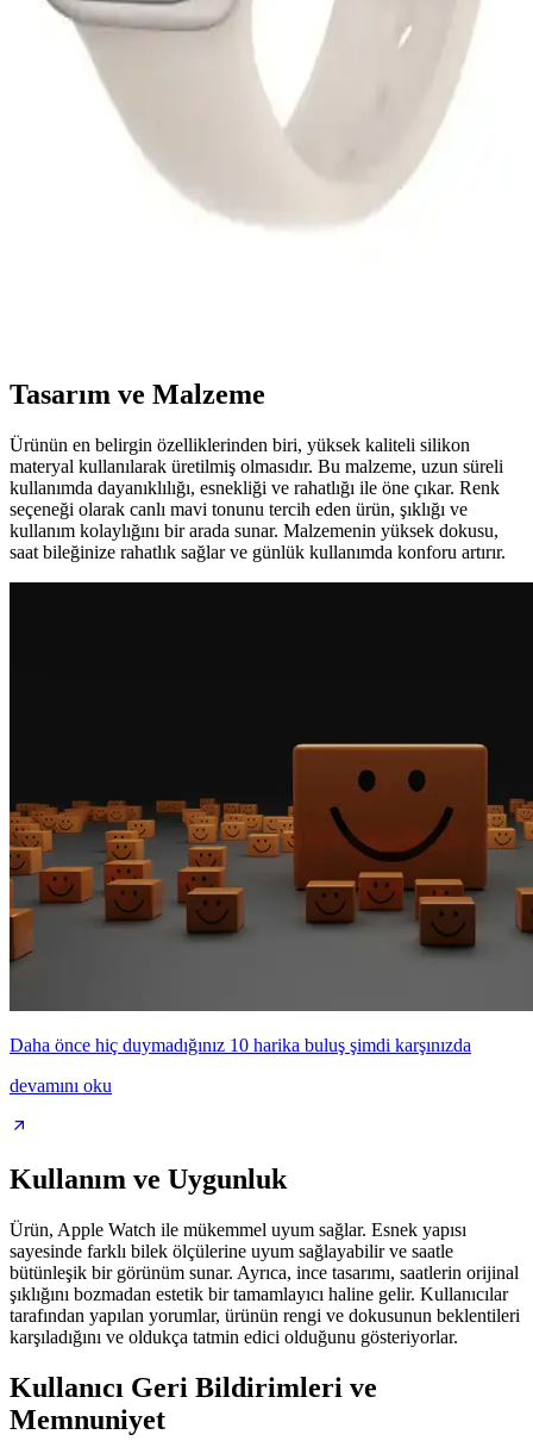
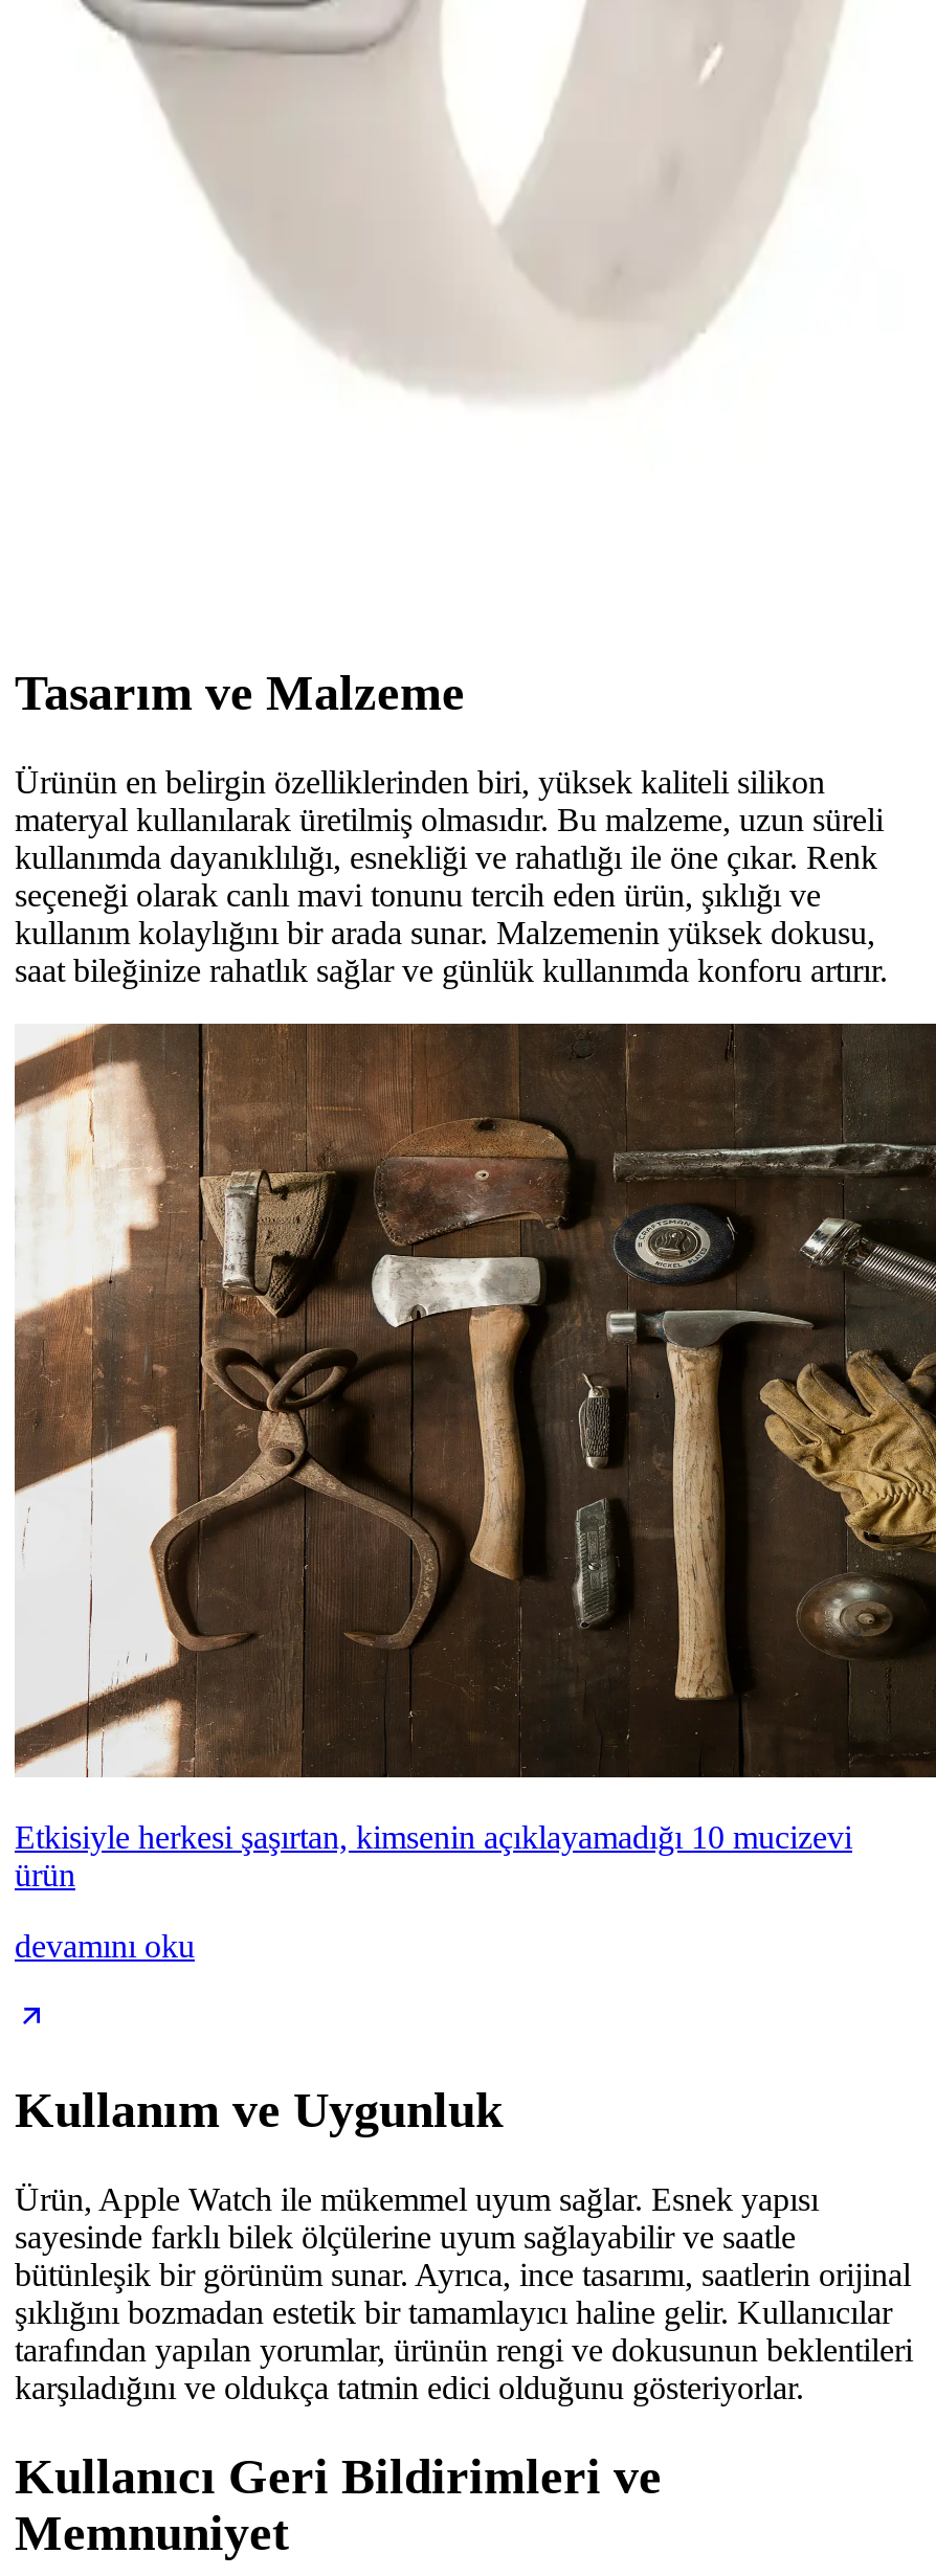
[8,581,529,1055] [image] | Daha önce hiç duymadığınız 10 harika buluş şimdi karşınızda -> [13,1022,930,1893] [image] | Etkisiyle herkesi şaşırtan, kimsenin açıklayamadığı 10 mucizevi | ürün

